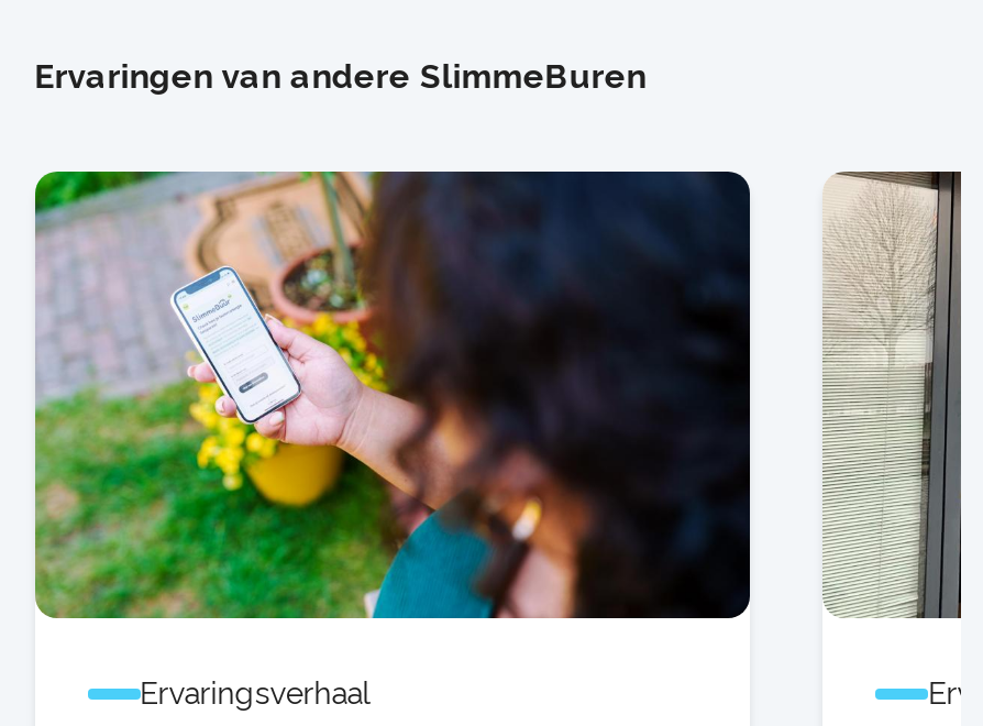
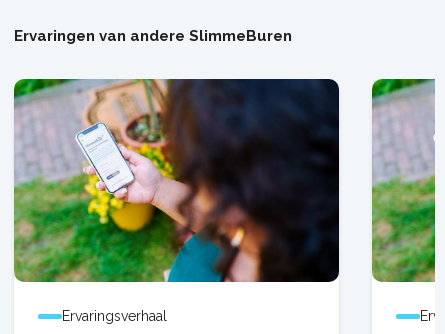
[822,169,963,618] [image] -> [371,78,436,282] [image]

